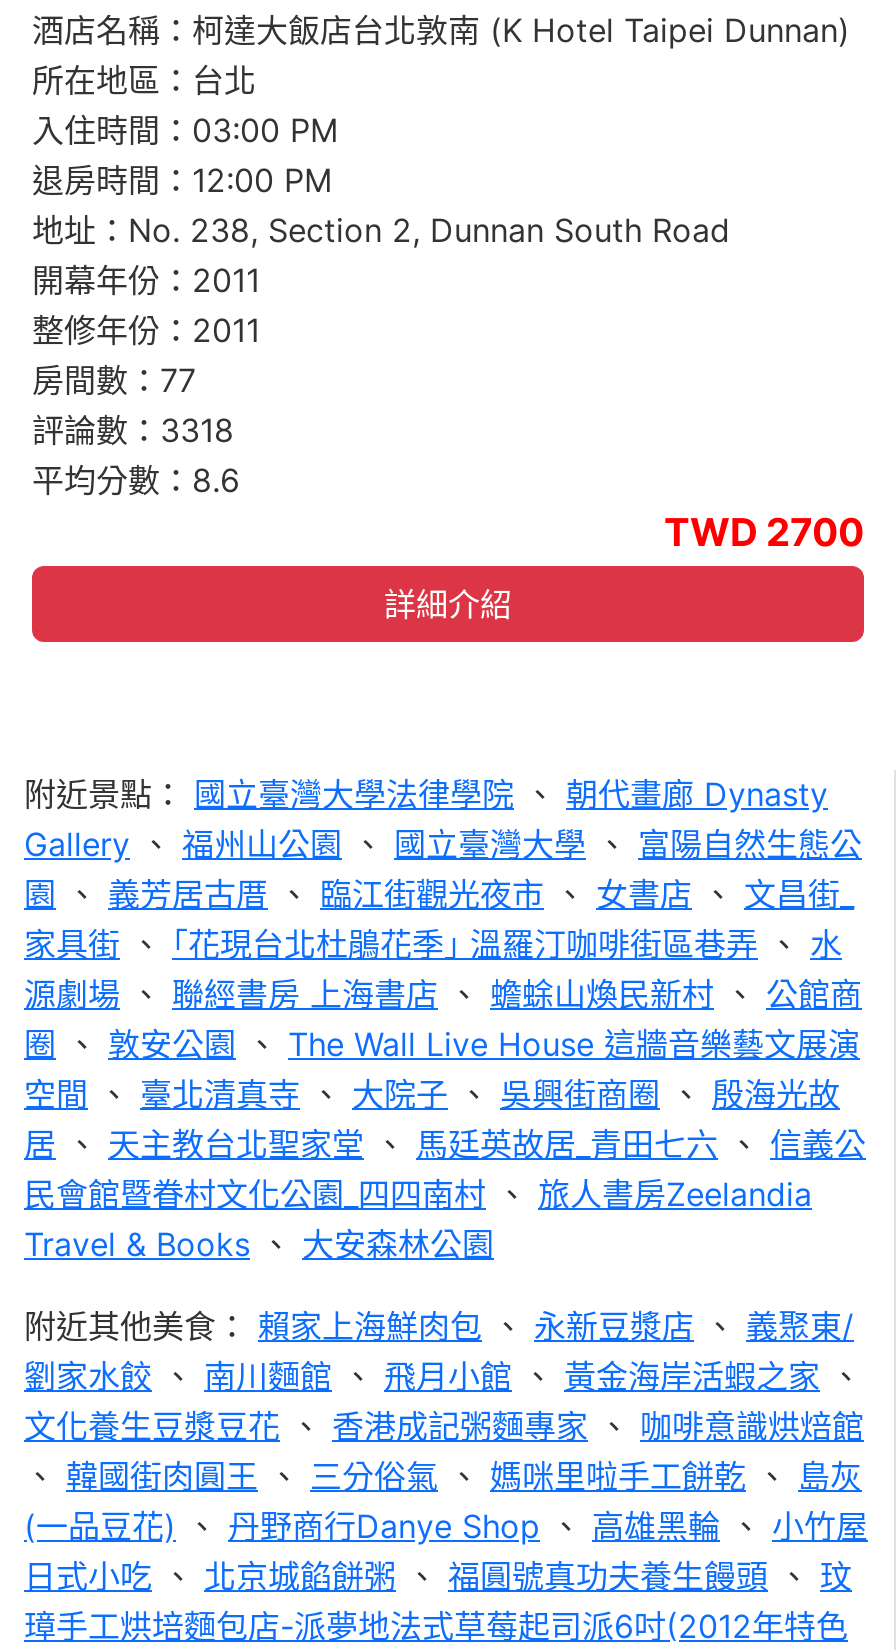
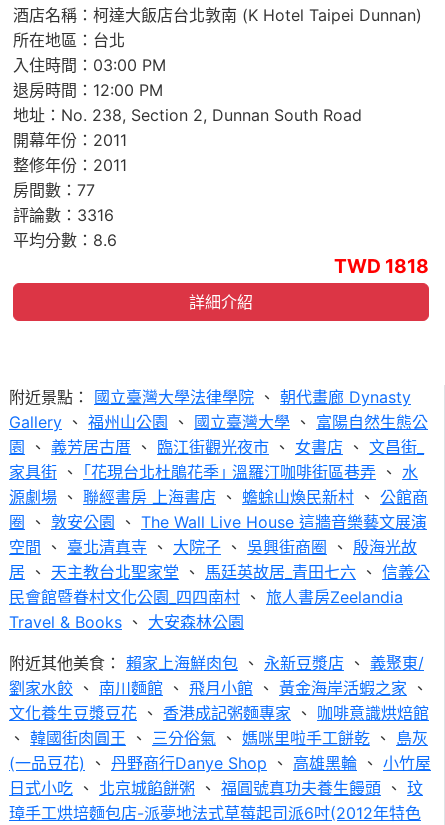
[32,410,234,450] 評論數：3318 -> [13,205,114,225] 評論數：3316
[664,508,864,556] TWD 2700 -> [334,254,429,278] TWD 1818

